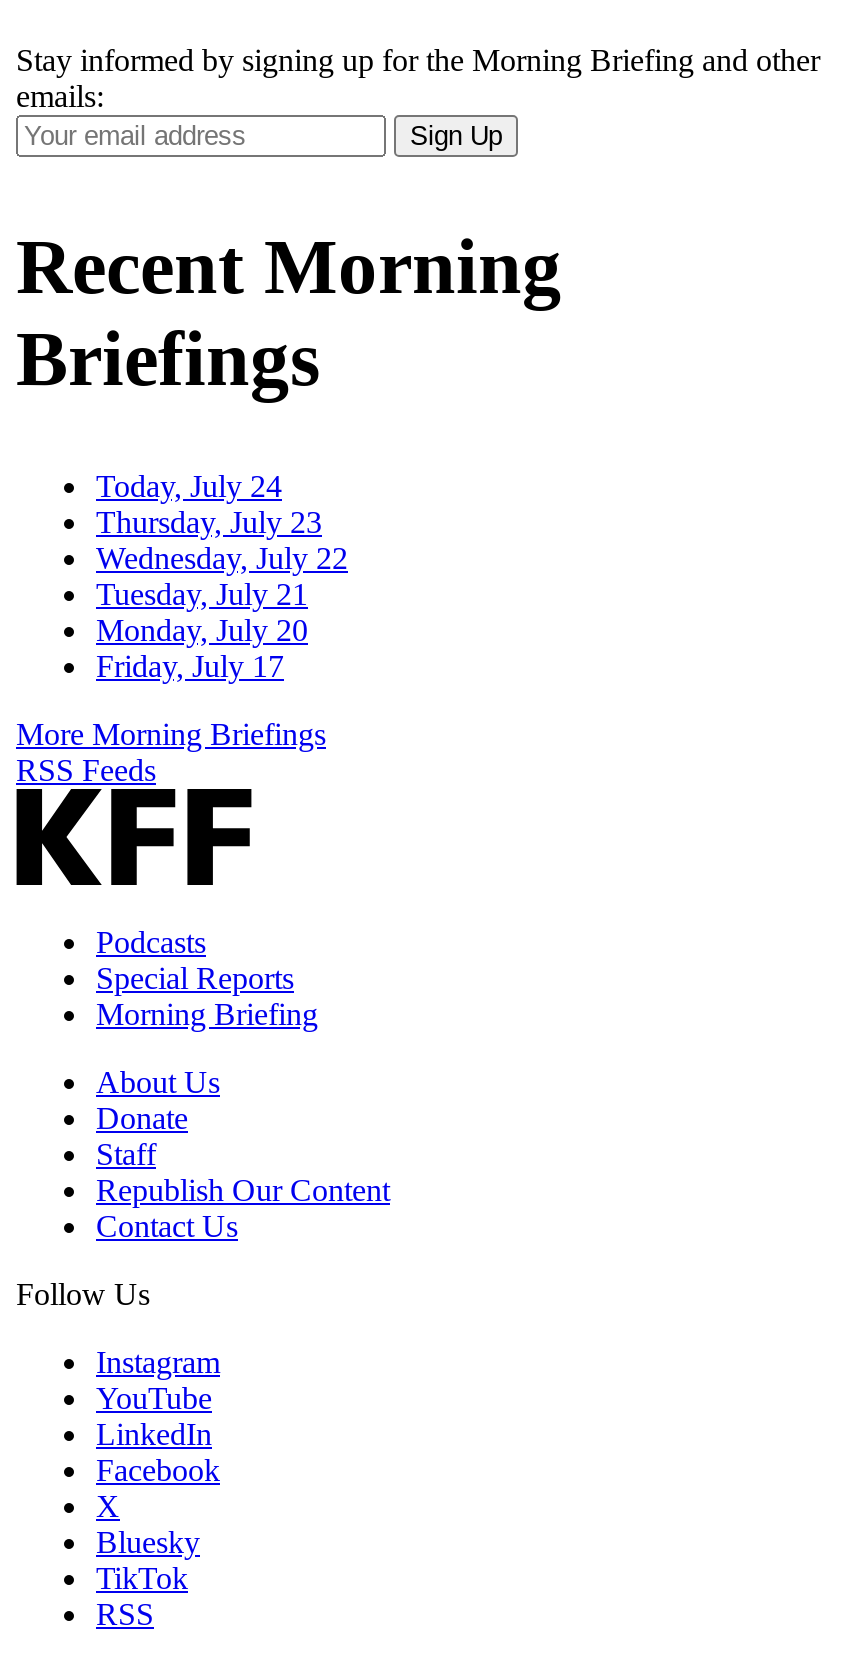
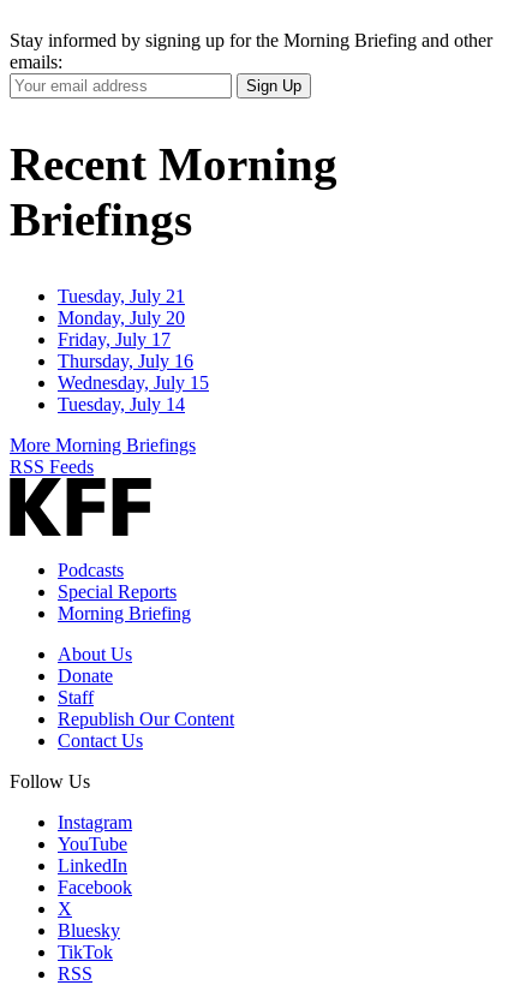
[96,470,348,576] Today, July 24 | Thursday, July 23 | Wednesday, July 22 -> none
moved [96,578,308,684] -> [58,286,185,350]: Tuesday, July 21 | Monday, July 20 | Friday, July 17
none -> [58,351,209,415] Thursday, July 16 | Wednesday, July 15 | Tuesday, July 14

